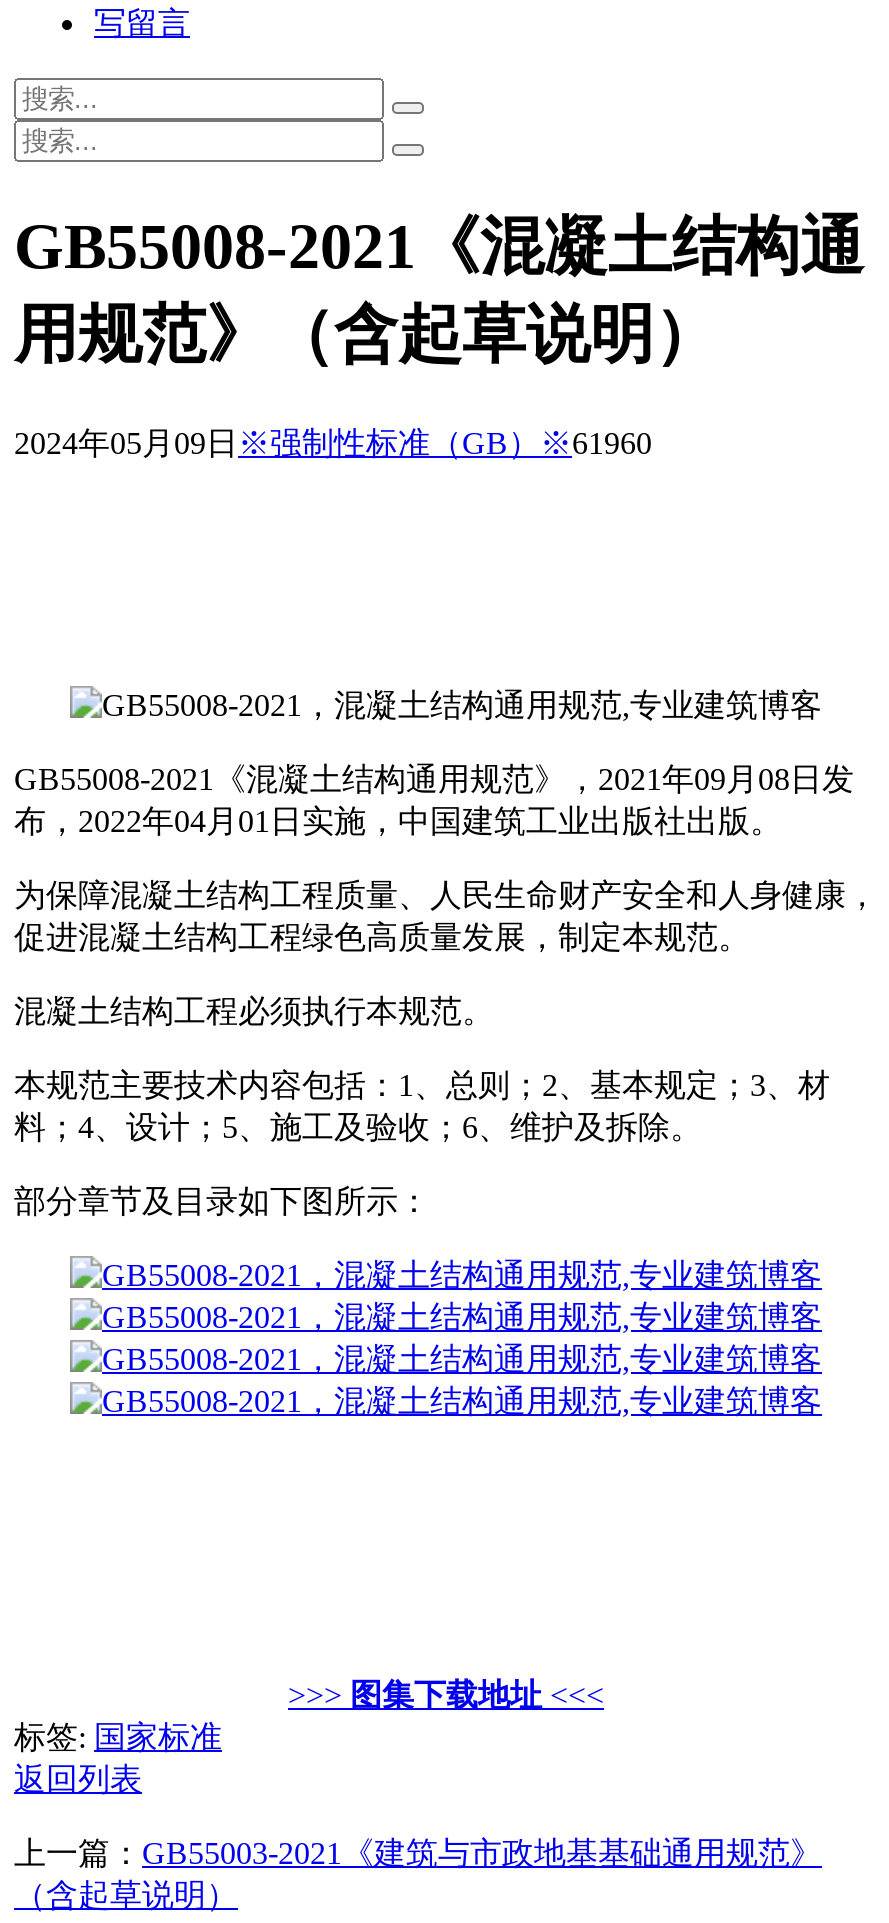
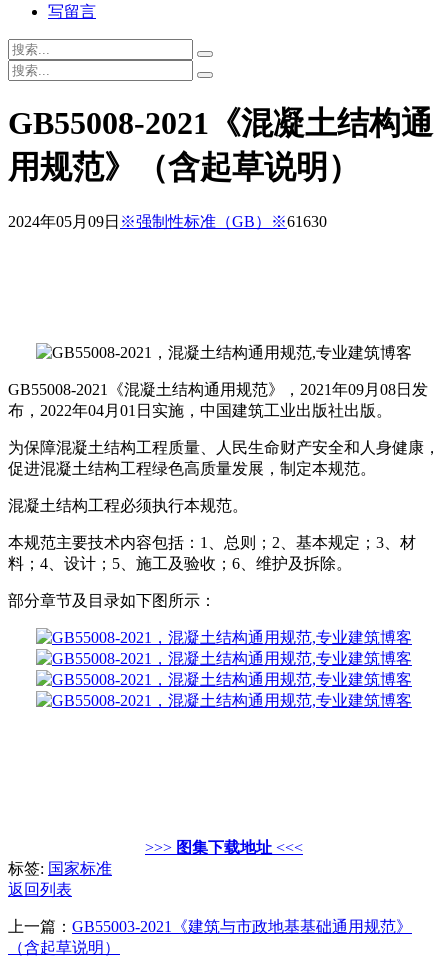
[14,426,652,460] 2024年05月09日※强制性标准（GB）※61960 -> [8,213,327,230] 2024年05月09日※强制性标准（GB）※61630

